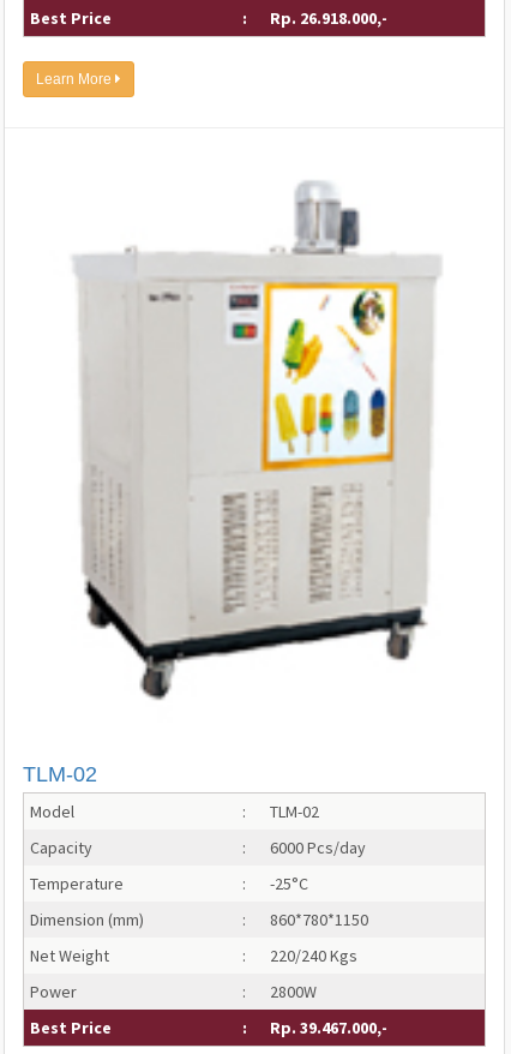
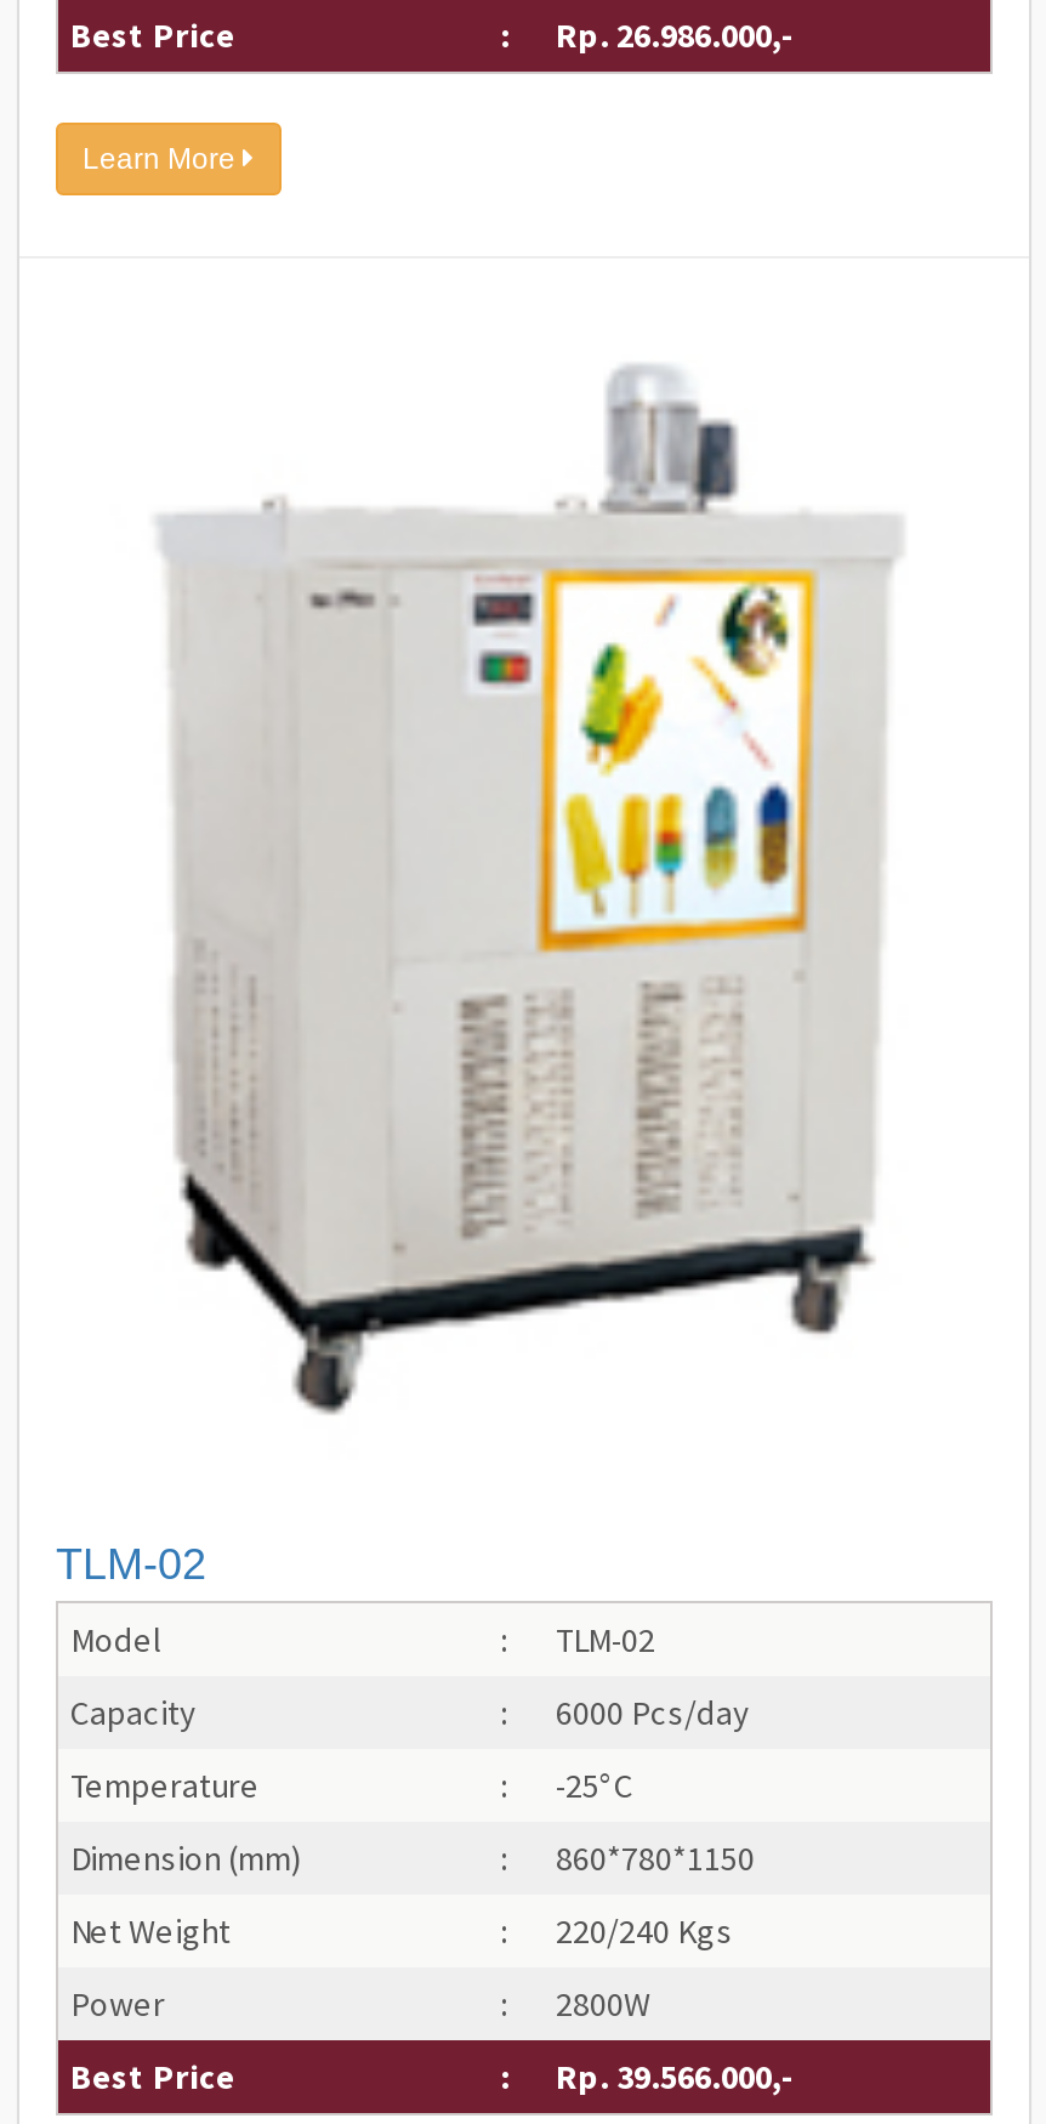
[270,8,387,29] Rp. 26.918.000,- -> [556,14,794,58] Rp. 26.986.000,-
[270,1017,387,1039] Rp. 39.467.000,- -> [556,2055,794,2099] Rp. 39.566.000,-

